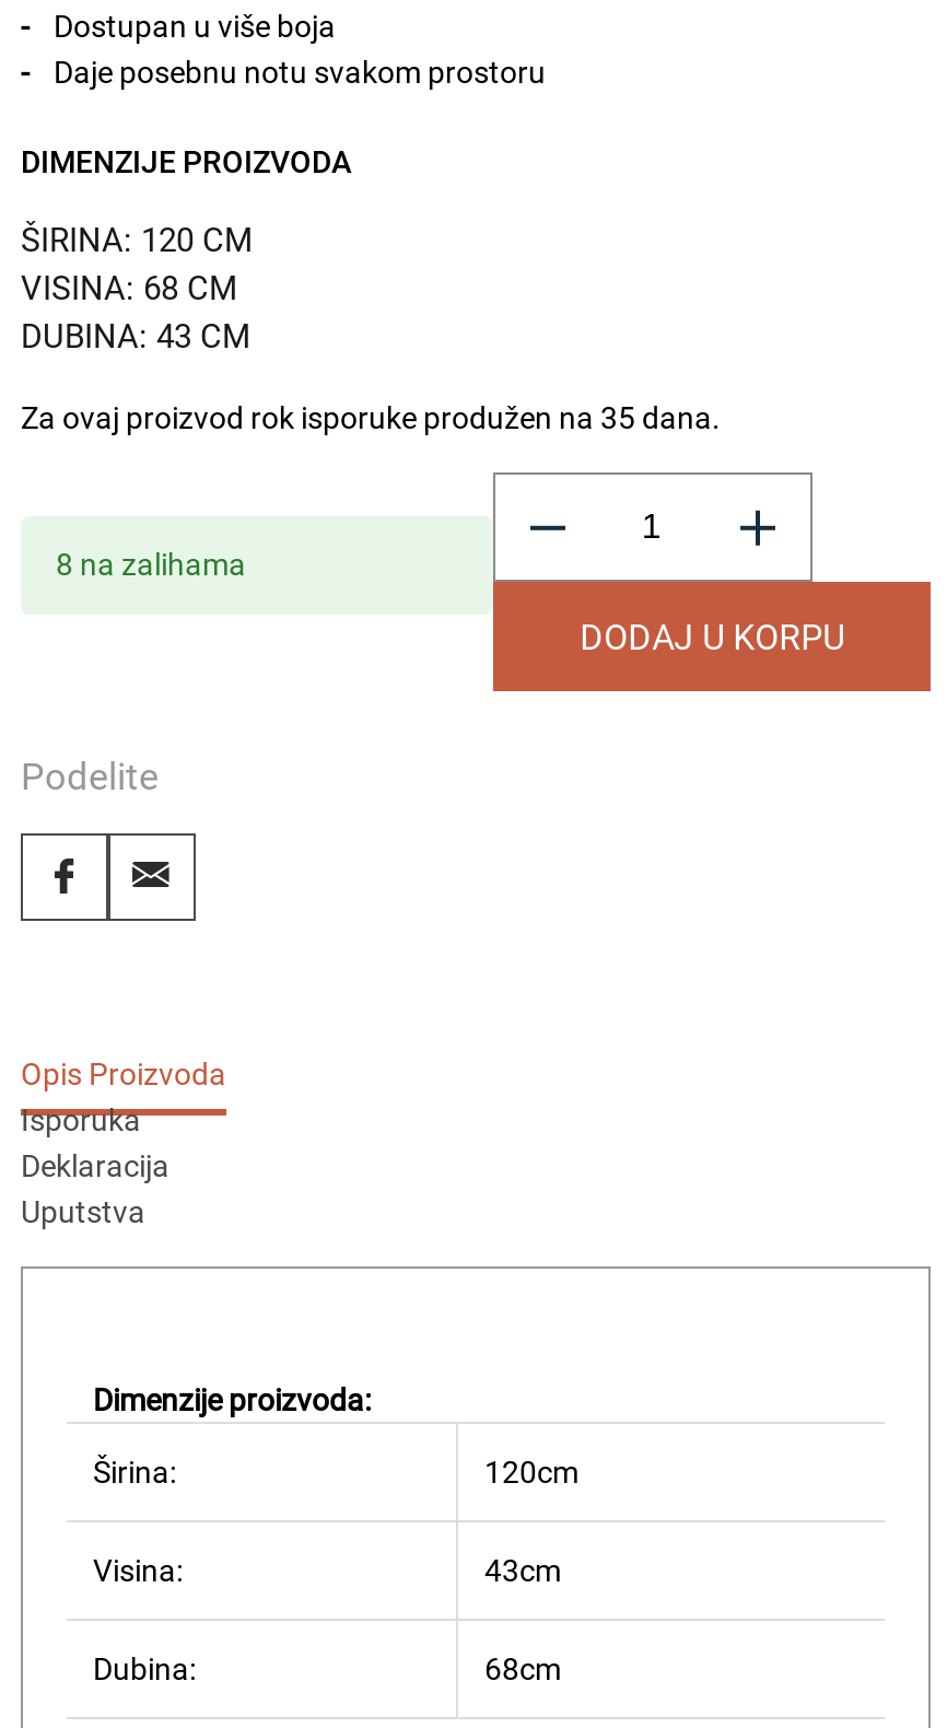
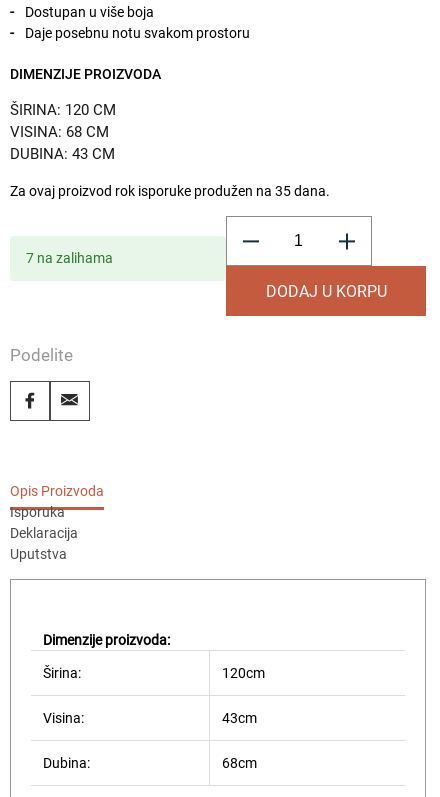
[56,547,246,582] 8 na zalihama -> [26,250,113,266] 7 na zalihama

